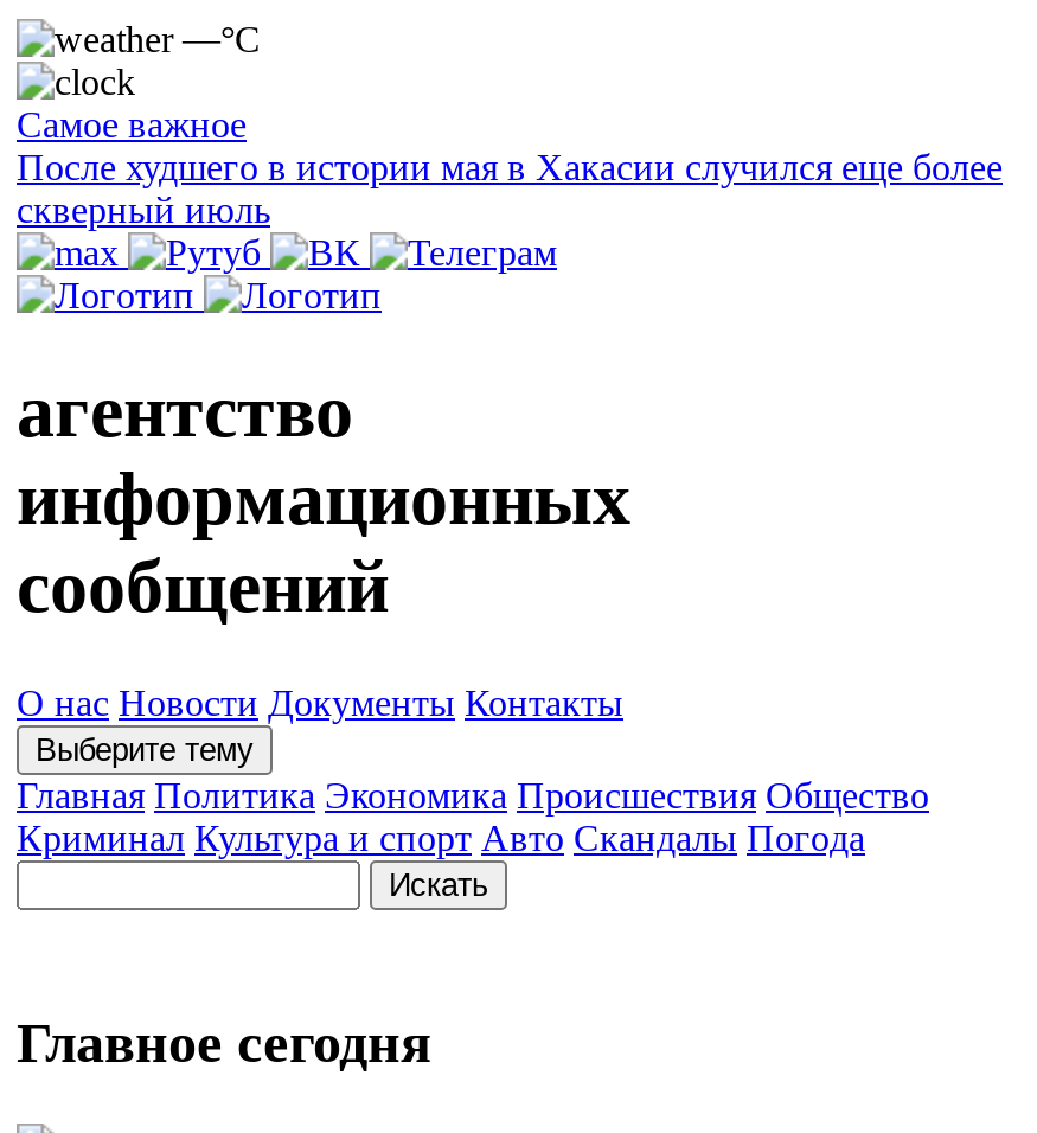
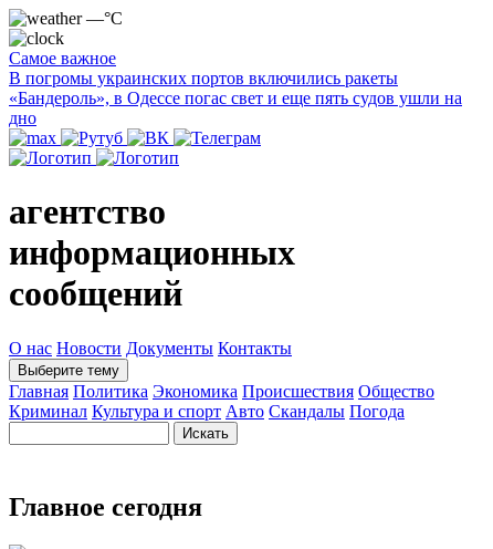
[17,147,1003,230] После худшего в истории мая в Хакасии случился еще более | скверный июль -> [9,69,462,127] В погромы украинских портов включились ракеты | «Бандероль», в Одессе погас свет и еще пять судов ушли на | дно

